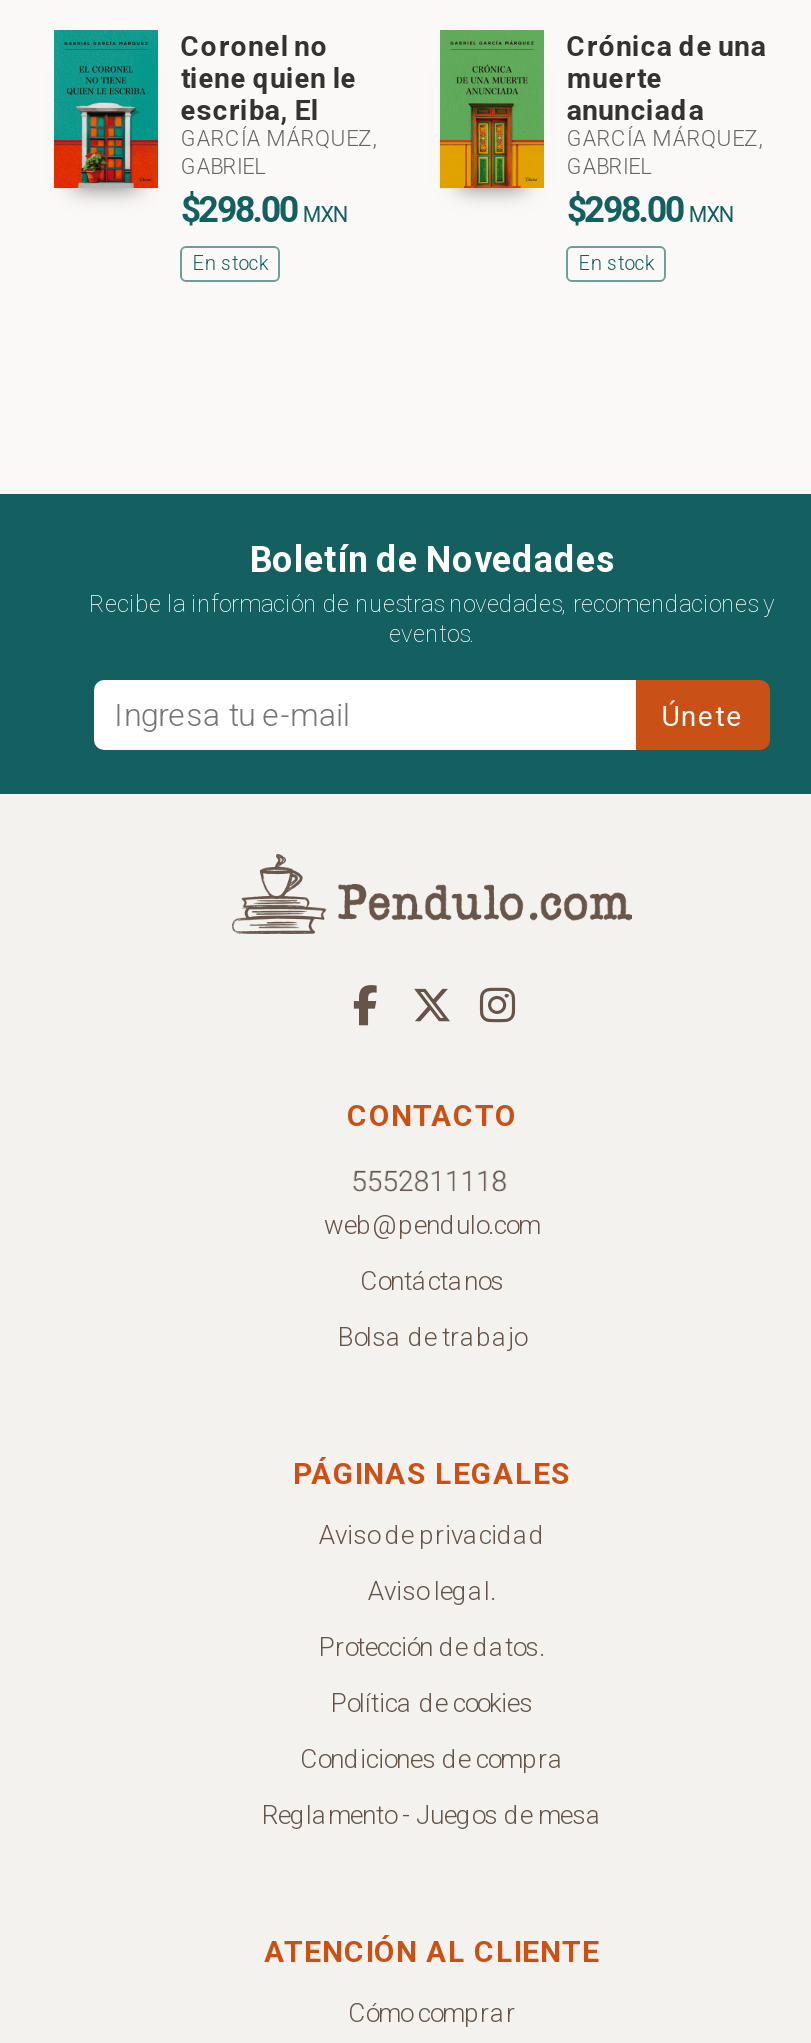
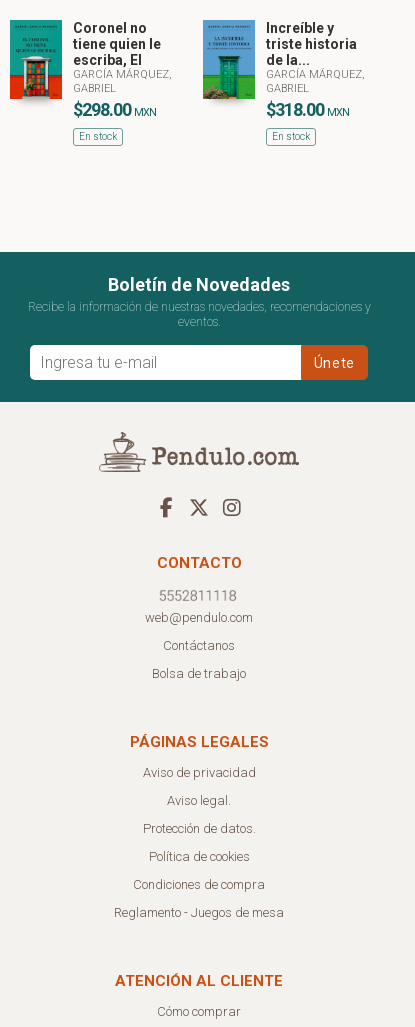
[438,28,766,190] [image] | Crónica de una | muerte | anunciada -> [202,19,357,100] [image] | Increíble y | triste historia | de la...
[566,187,732,229] $298.00MXN -> [266,99,349,120] $318.00MXN

